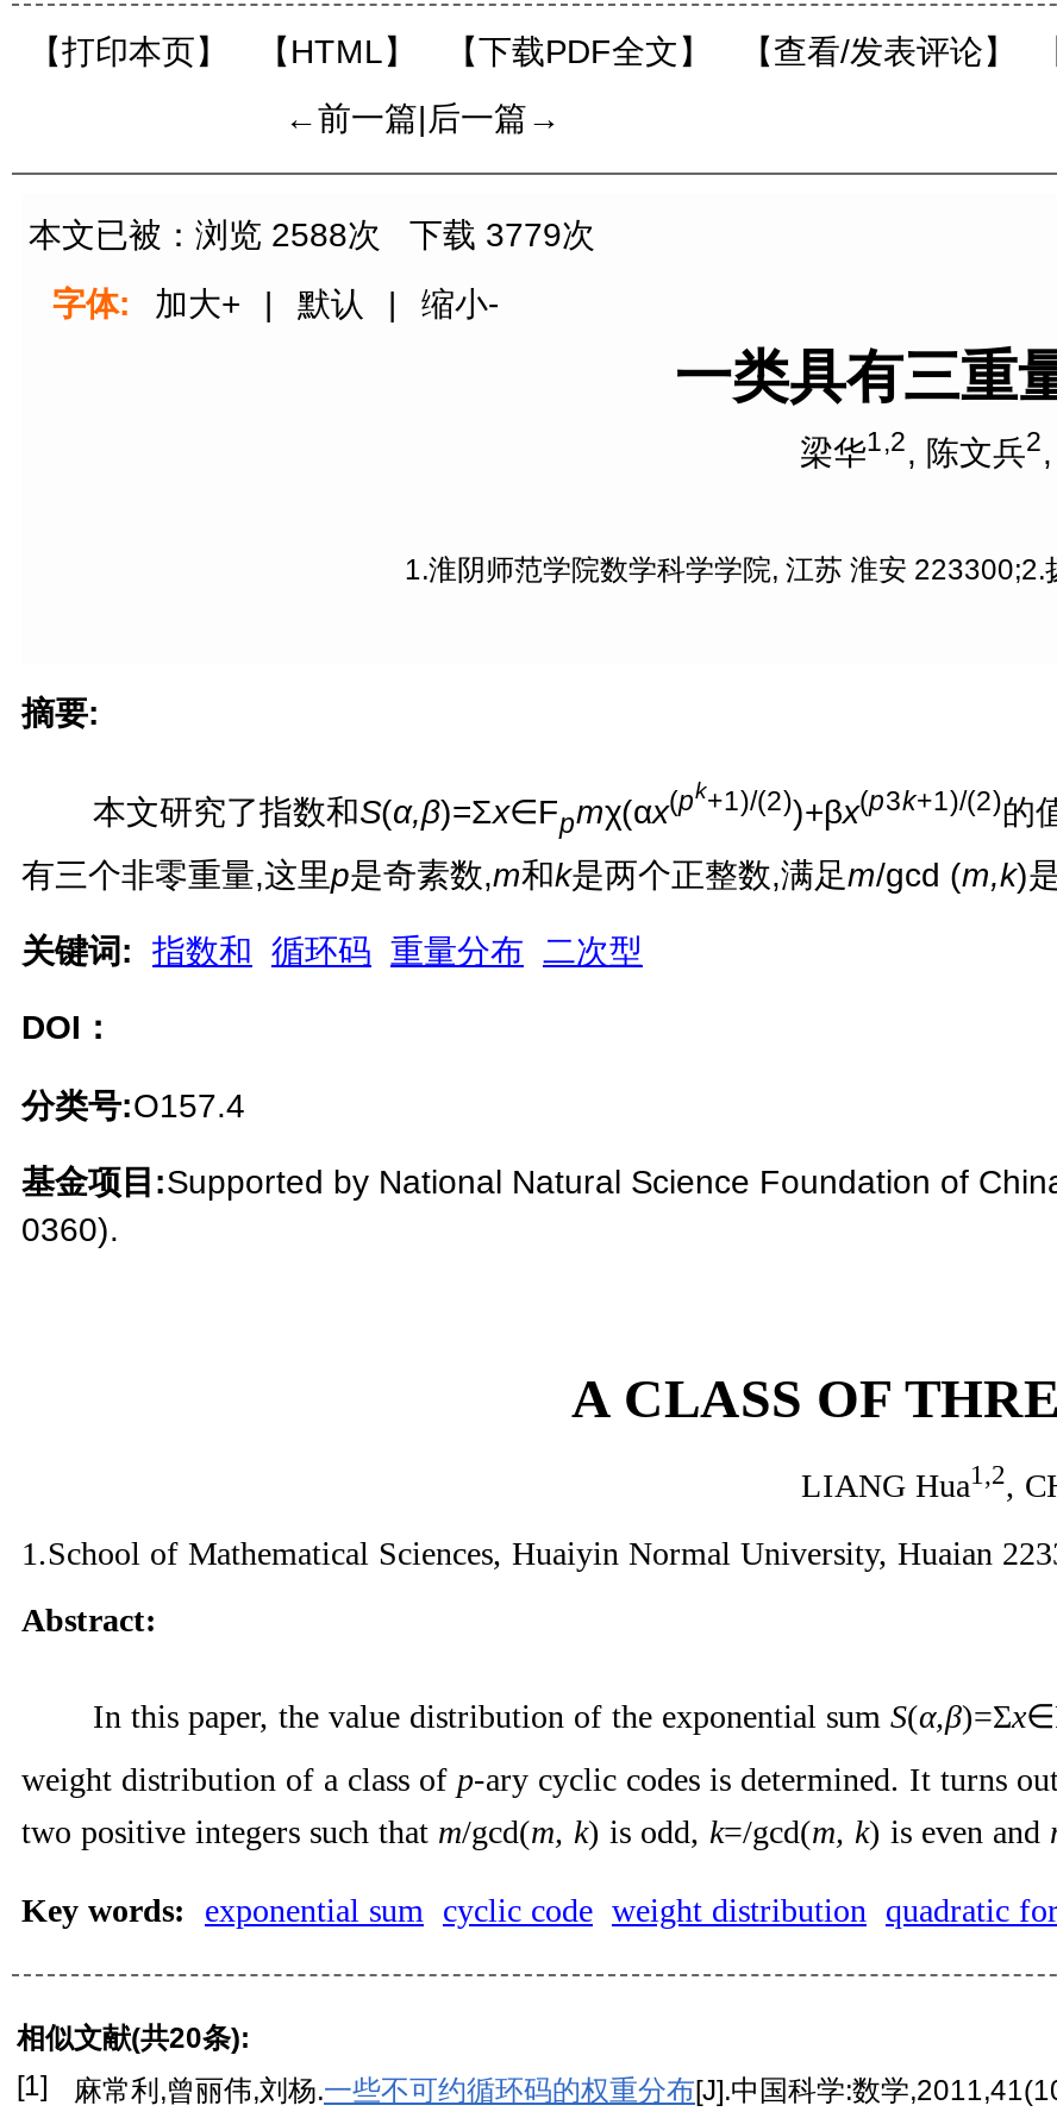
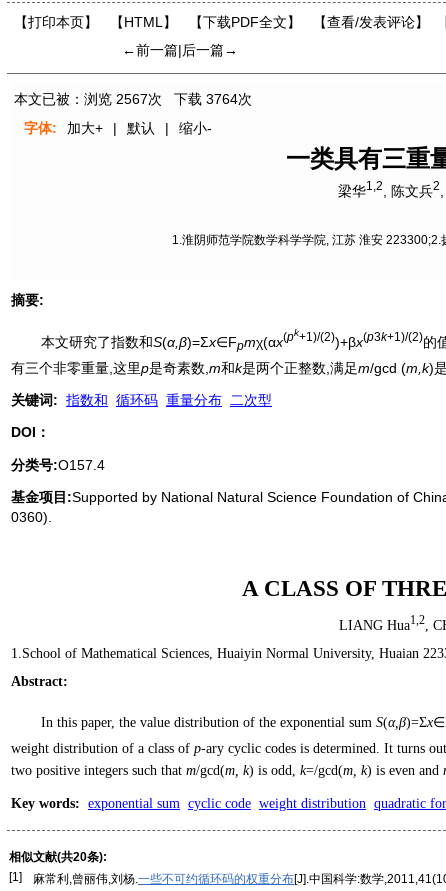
[29,215,595,253] 本文已被：浏览2588次 下载3779次 -> [14,91,252,107] 本文已被：浏览2567次 下载3764次

